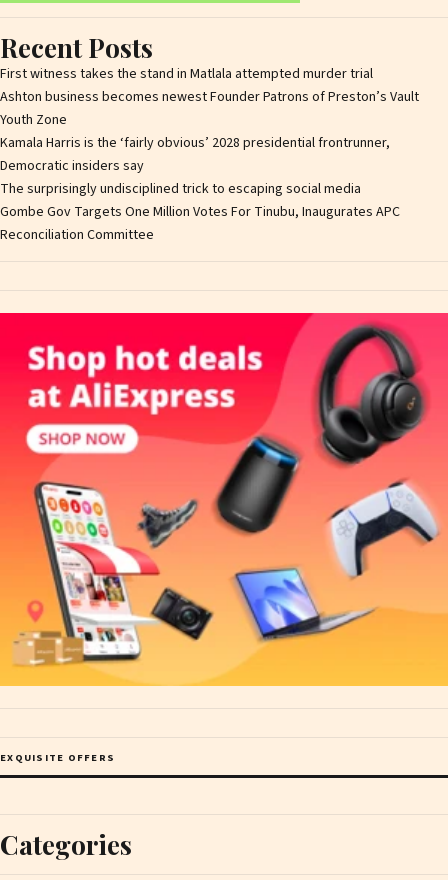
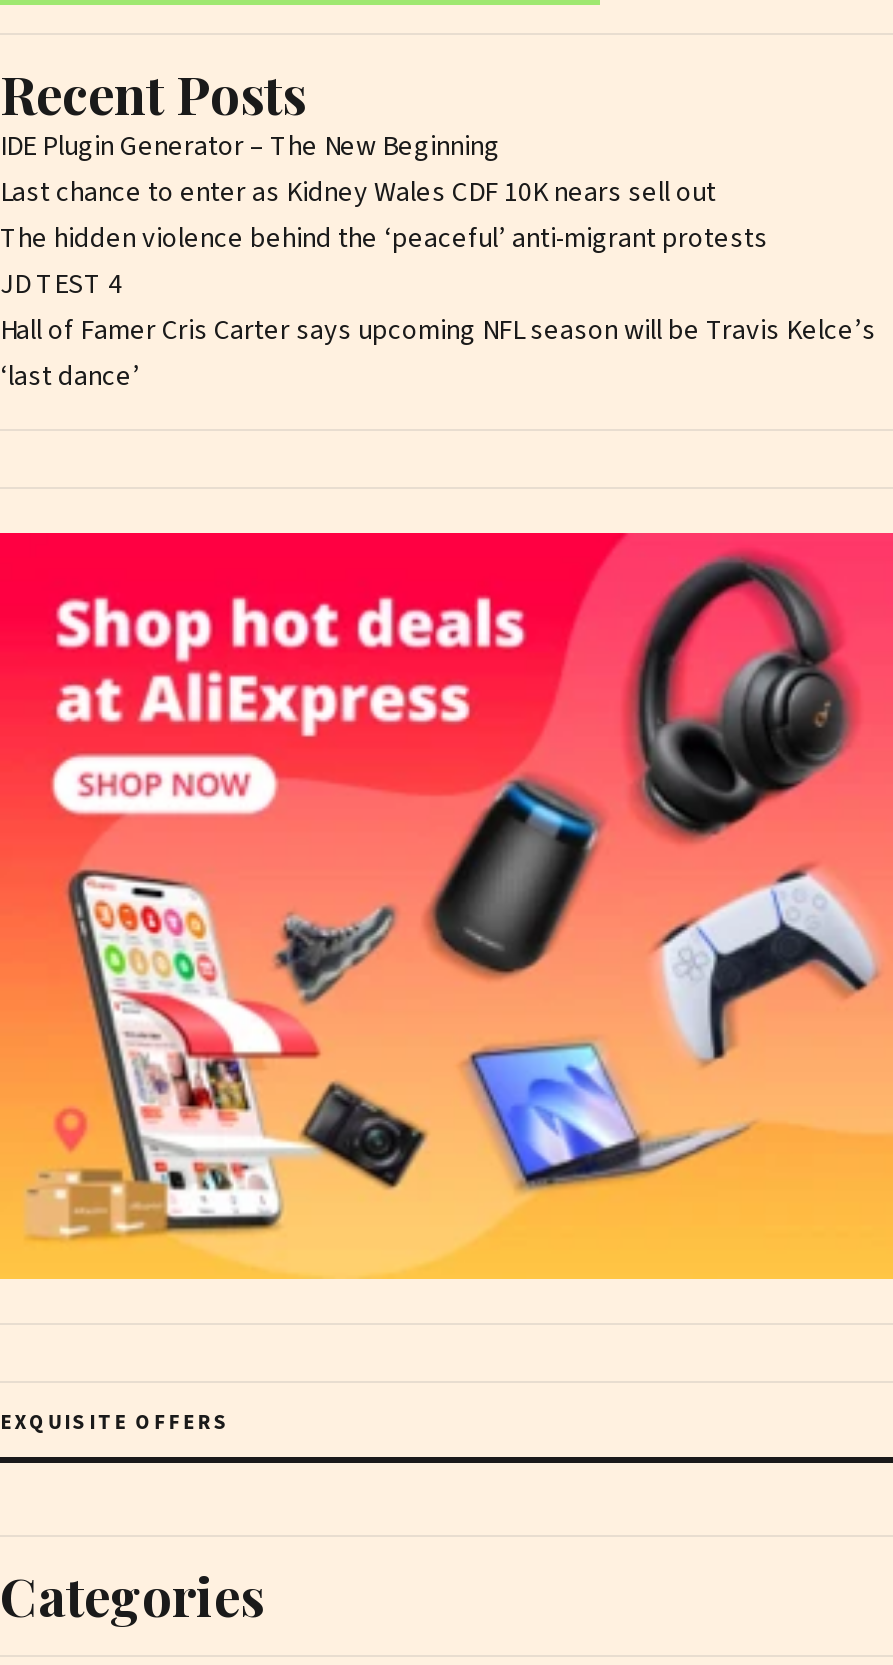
[0,64,419,245] First witness takes the stand in Matlala attempted murder trial | Ashton business becomes newest Founder Patrons of Preston’s Vault | Youth Zone | Kamala Harris is the ‘fairly obvious’ 2028 presidential frontrunner, | Democratic insiders say | The surprisingly undisciplined trick to escaping social media | Gombe Gov Targets One Million Votes For Tinubu, Inaugurates APC | Reconciliation Committee -> [0,127,876,397] IDE Plugin Generator – The New Beginning | Last chance to enter as Kidney Wales CDF 10K nears sell out | The hidden violence behind the ‘peaceful’ anti-migrant protests | JD TEST 4 | Hall of Famer Cris Carter says upcoming NFL season will be Travis Kelce’s | ‘last dance’

